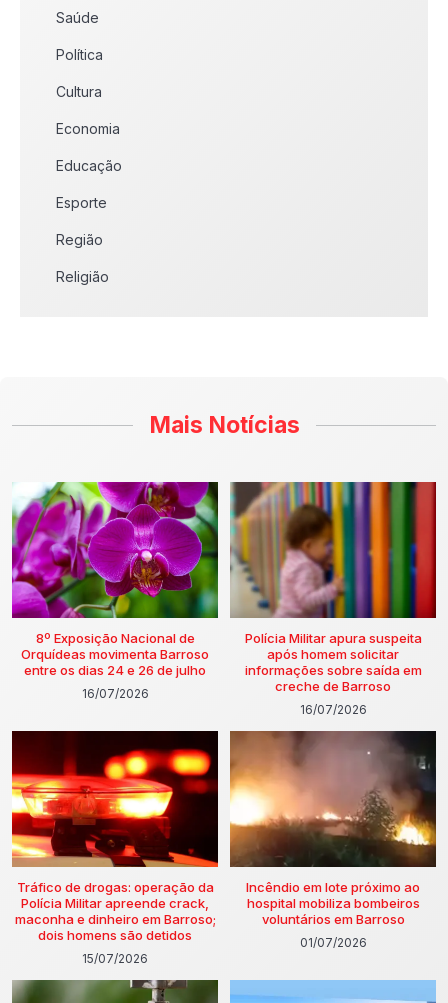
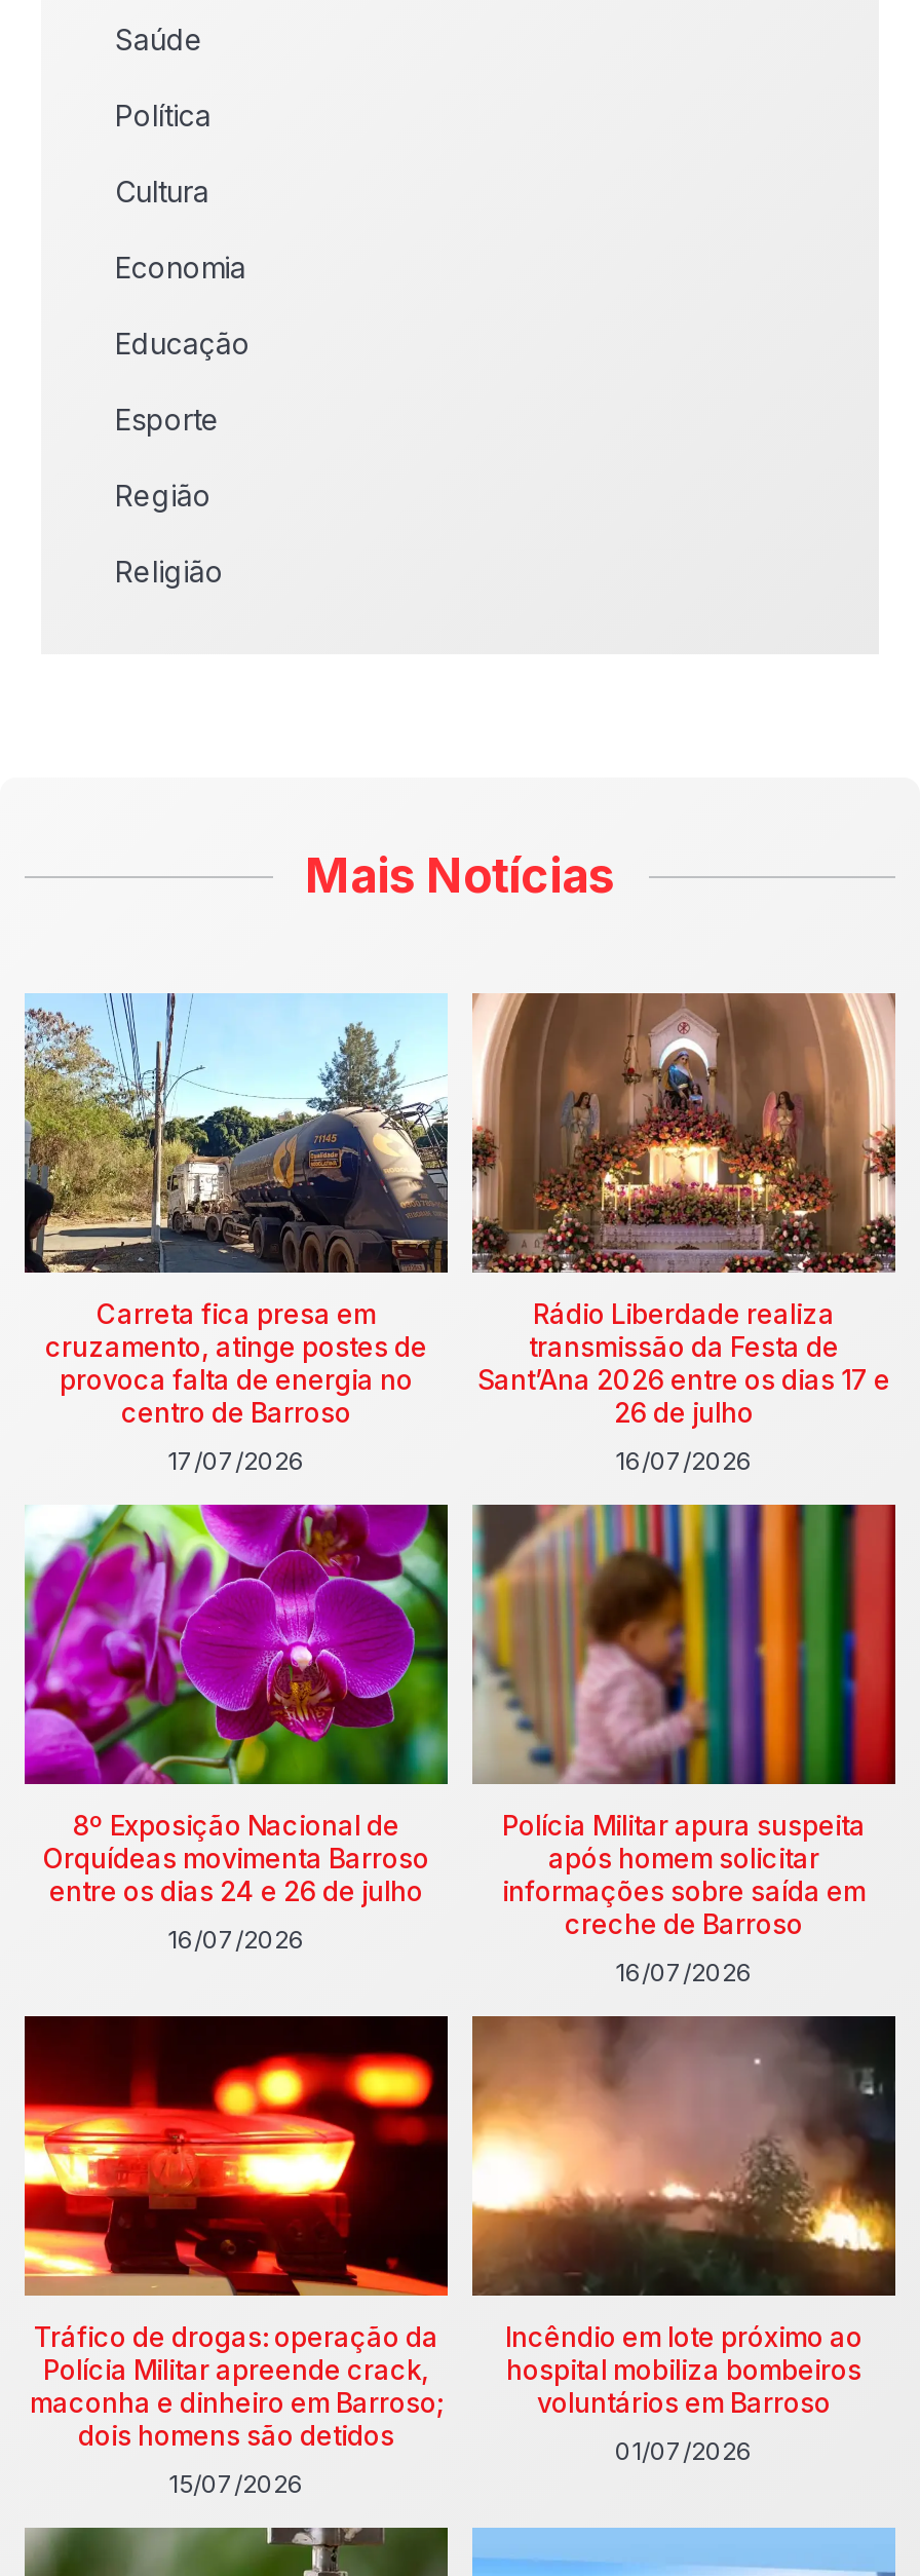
none -> [23,992,450,1476] [image] | Carreta fica presa em | cruzamento, atinge postes de | provoca falta de energia no | centro de Barroso | 17/07/2026
none -> [472,992,897,1476] [image] | Rádio Liberdade realiza | transmissão da Festa de | Sant’Ana 2026 entre os dias 17 e | 26 de julho | 16/07/2026

